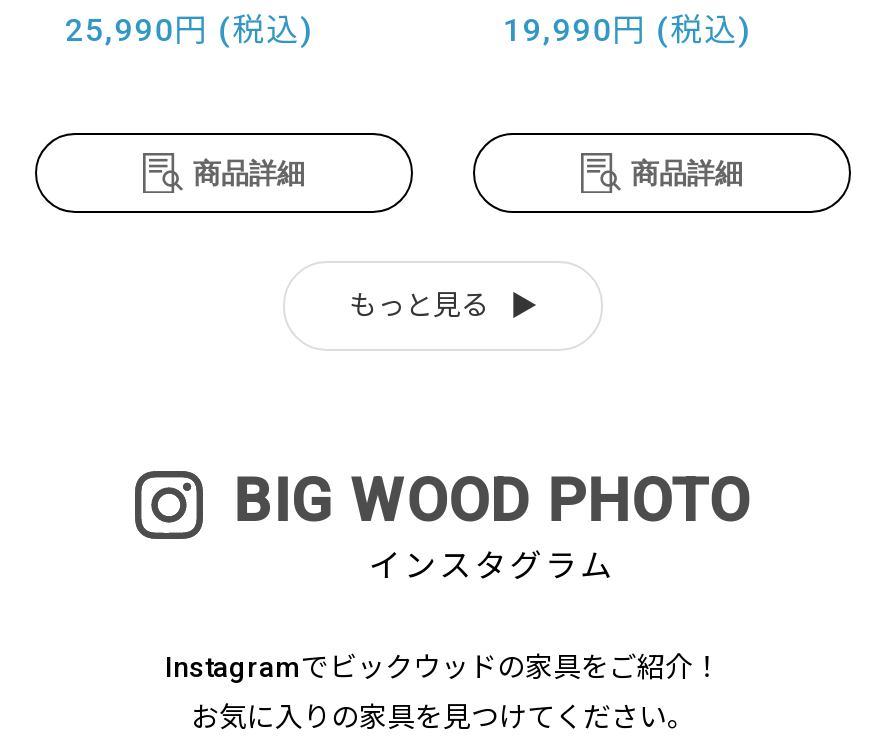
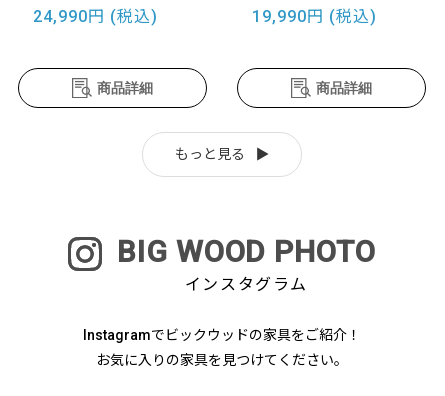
[65,11,314,49] 25,990円 (税込) -> [33,7,157,26] 24,990円 (税込)

